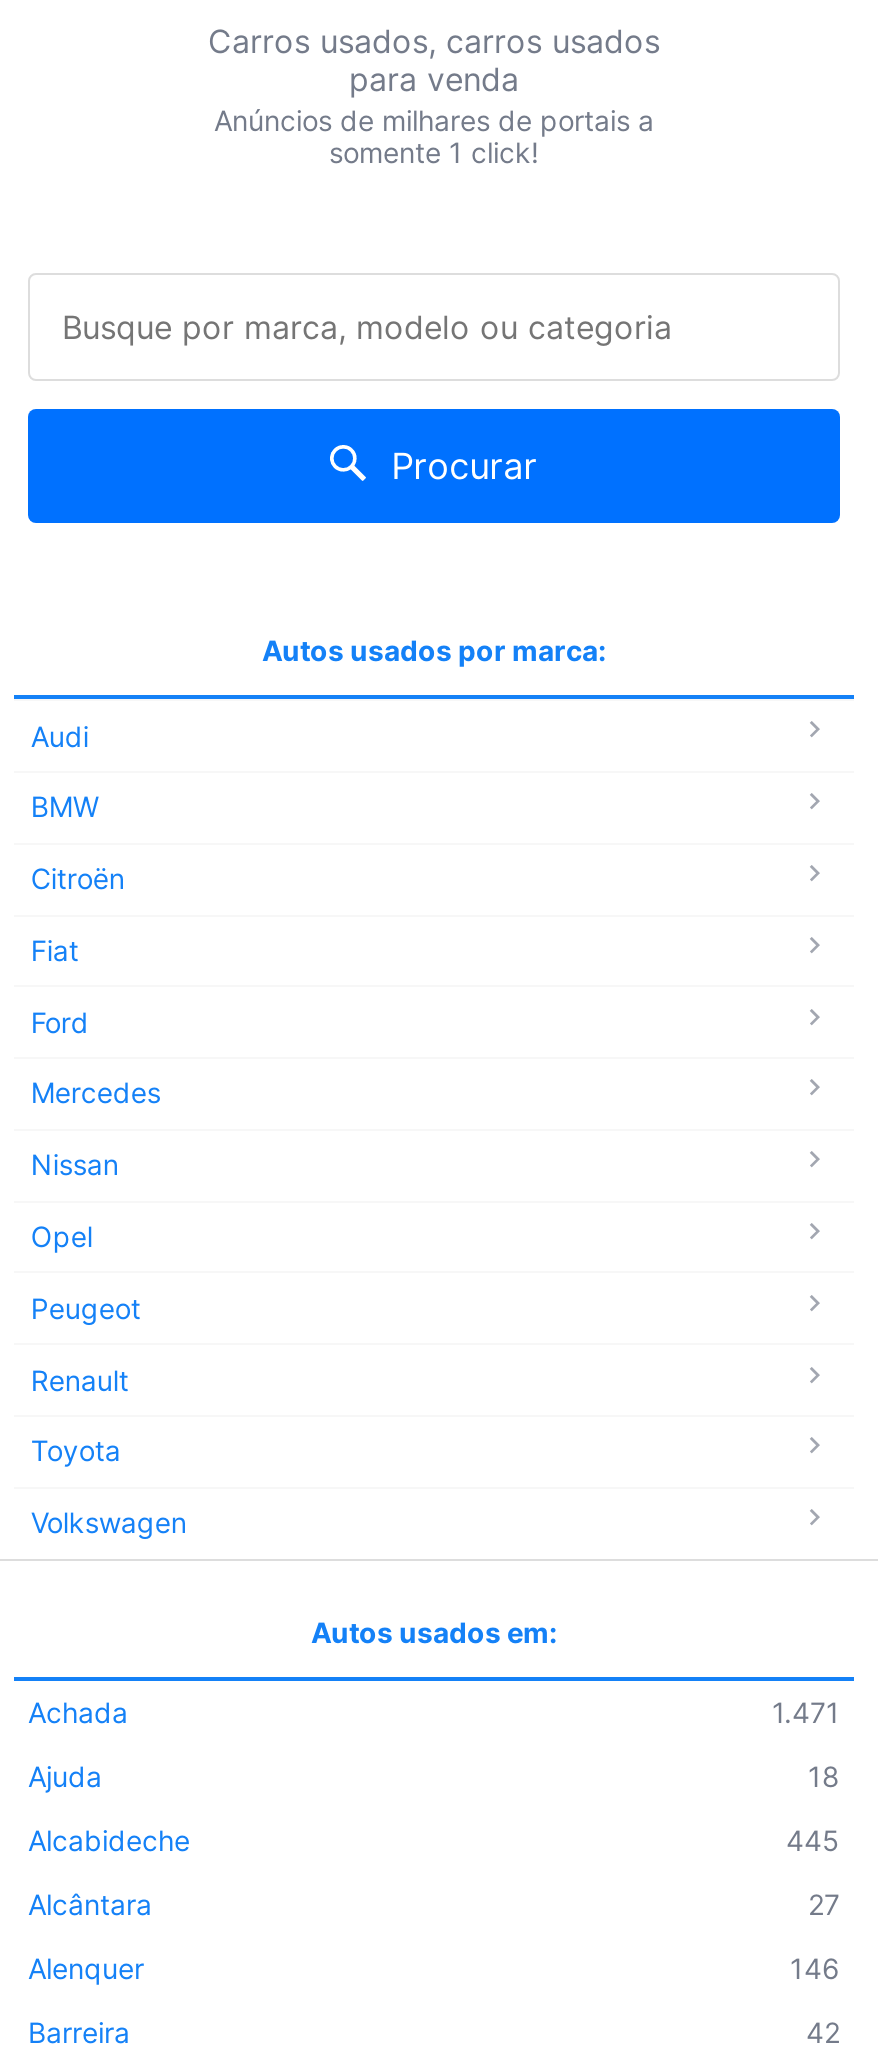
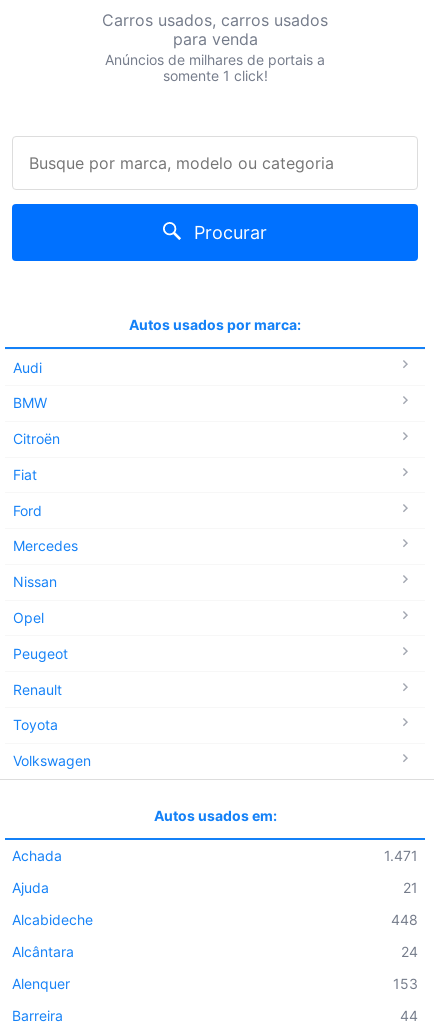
[808,1758,840,1792] 18 -> [403,879,418,896] 21
[786,1822,840,1856] 445 -> [391,911,418,928] 448
[808,1886,840,1920] 27 -> [401,943,418,960] 24
[790,1950,840,1984] 146 -> [393,975,418,992] 153
[806,2014,840,2048] 42 -> [400,1007,418,1024] 44

